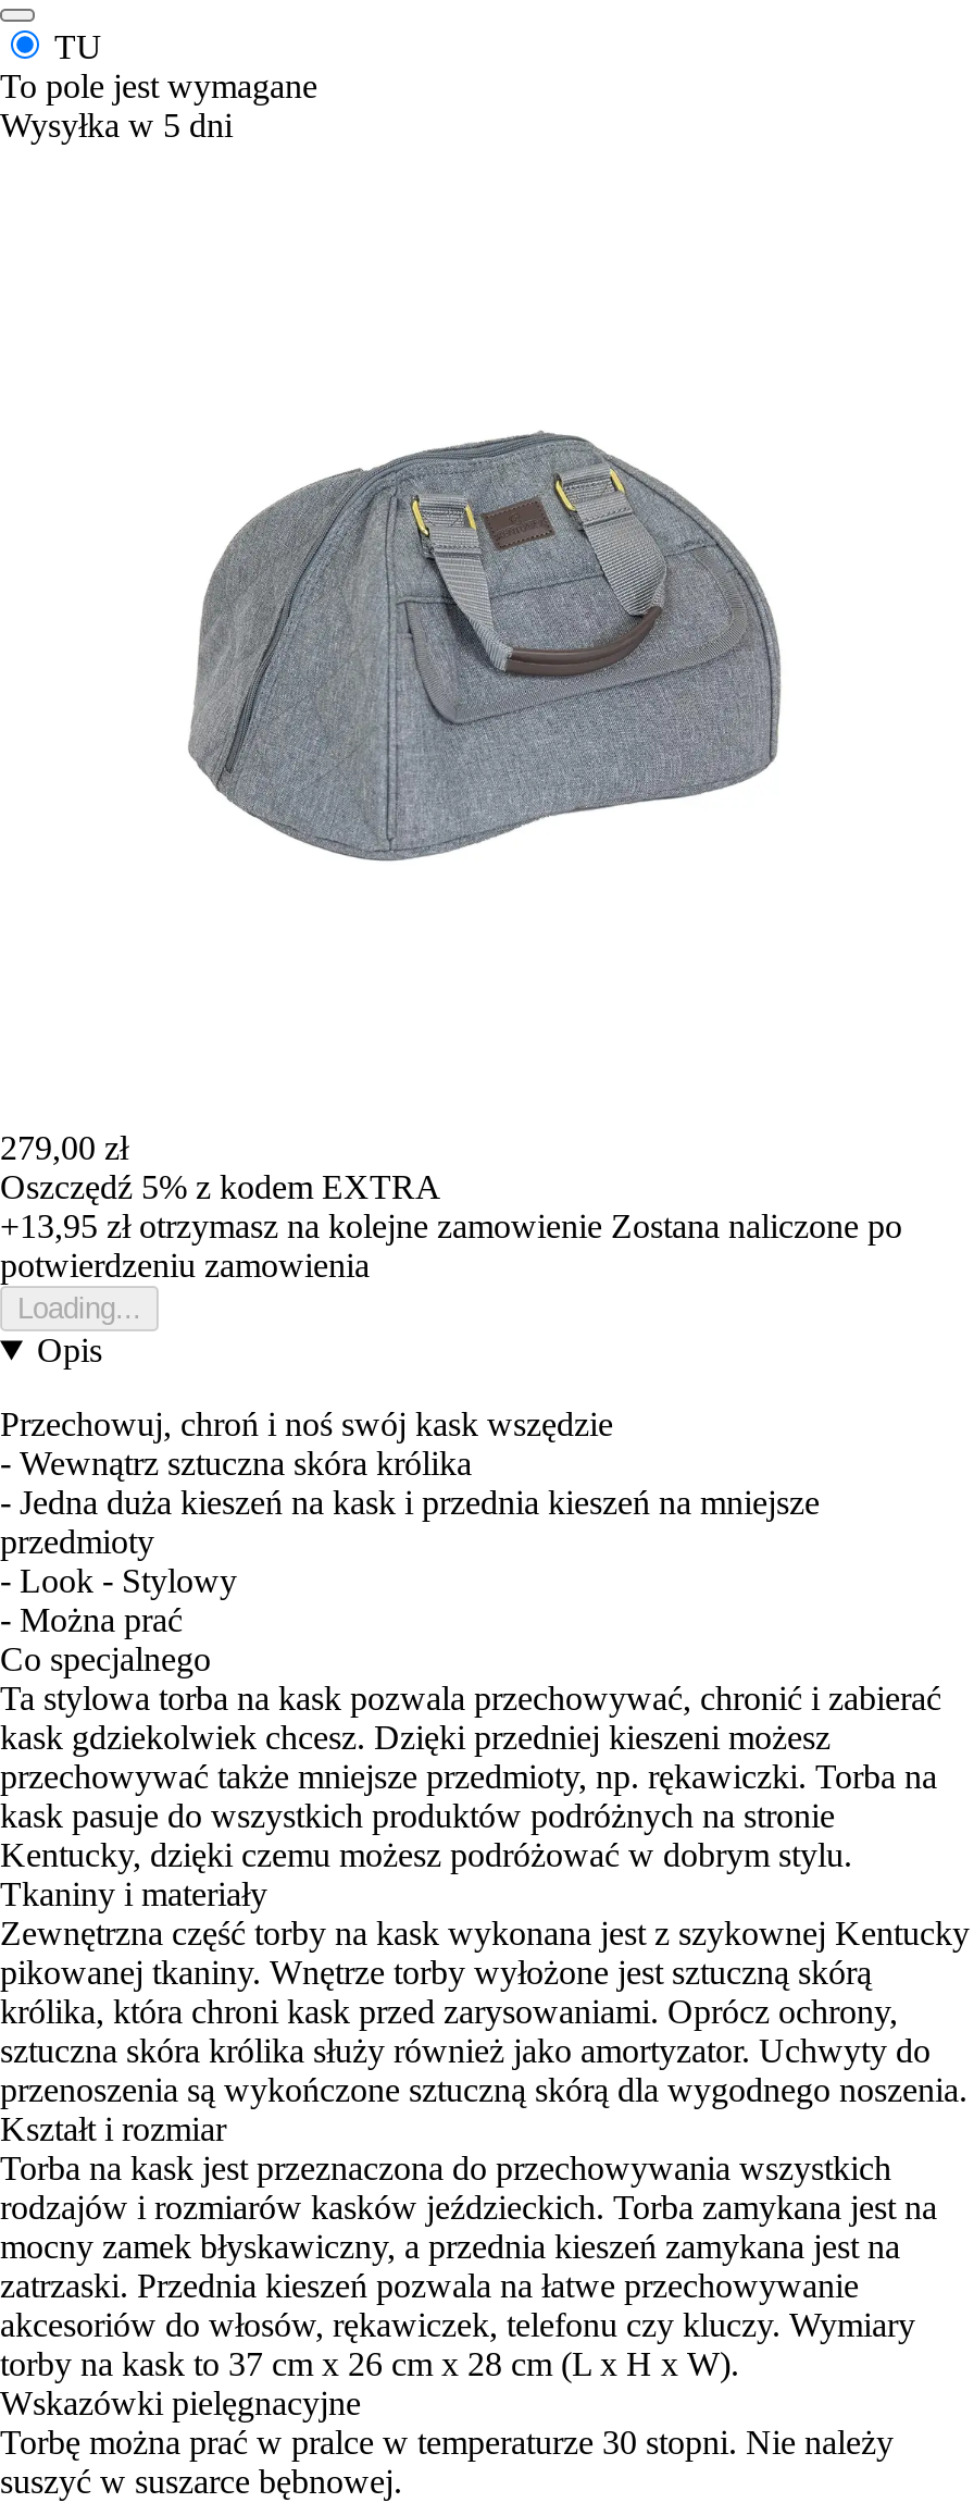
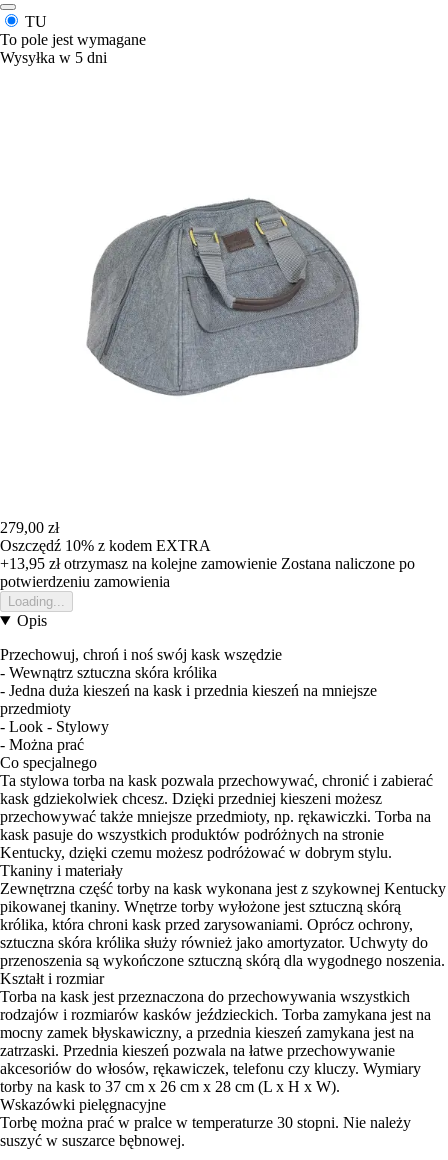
[0,1168,441,1205] Oszczędź 5% z kodem EXTRA -> [0,537,211,554] Oszczędź 10% z kodem EXTRA

